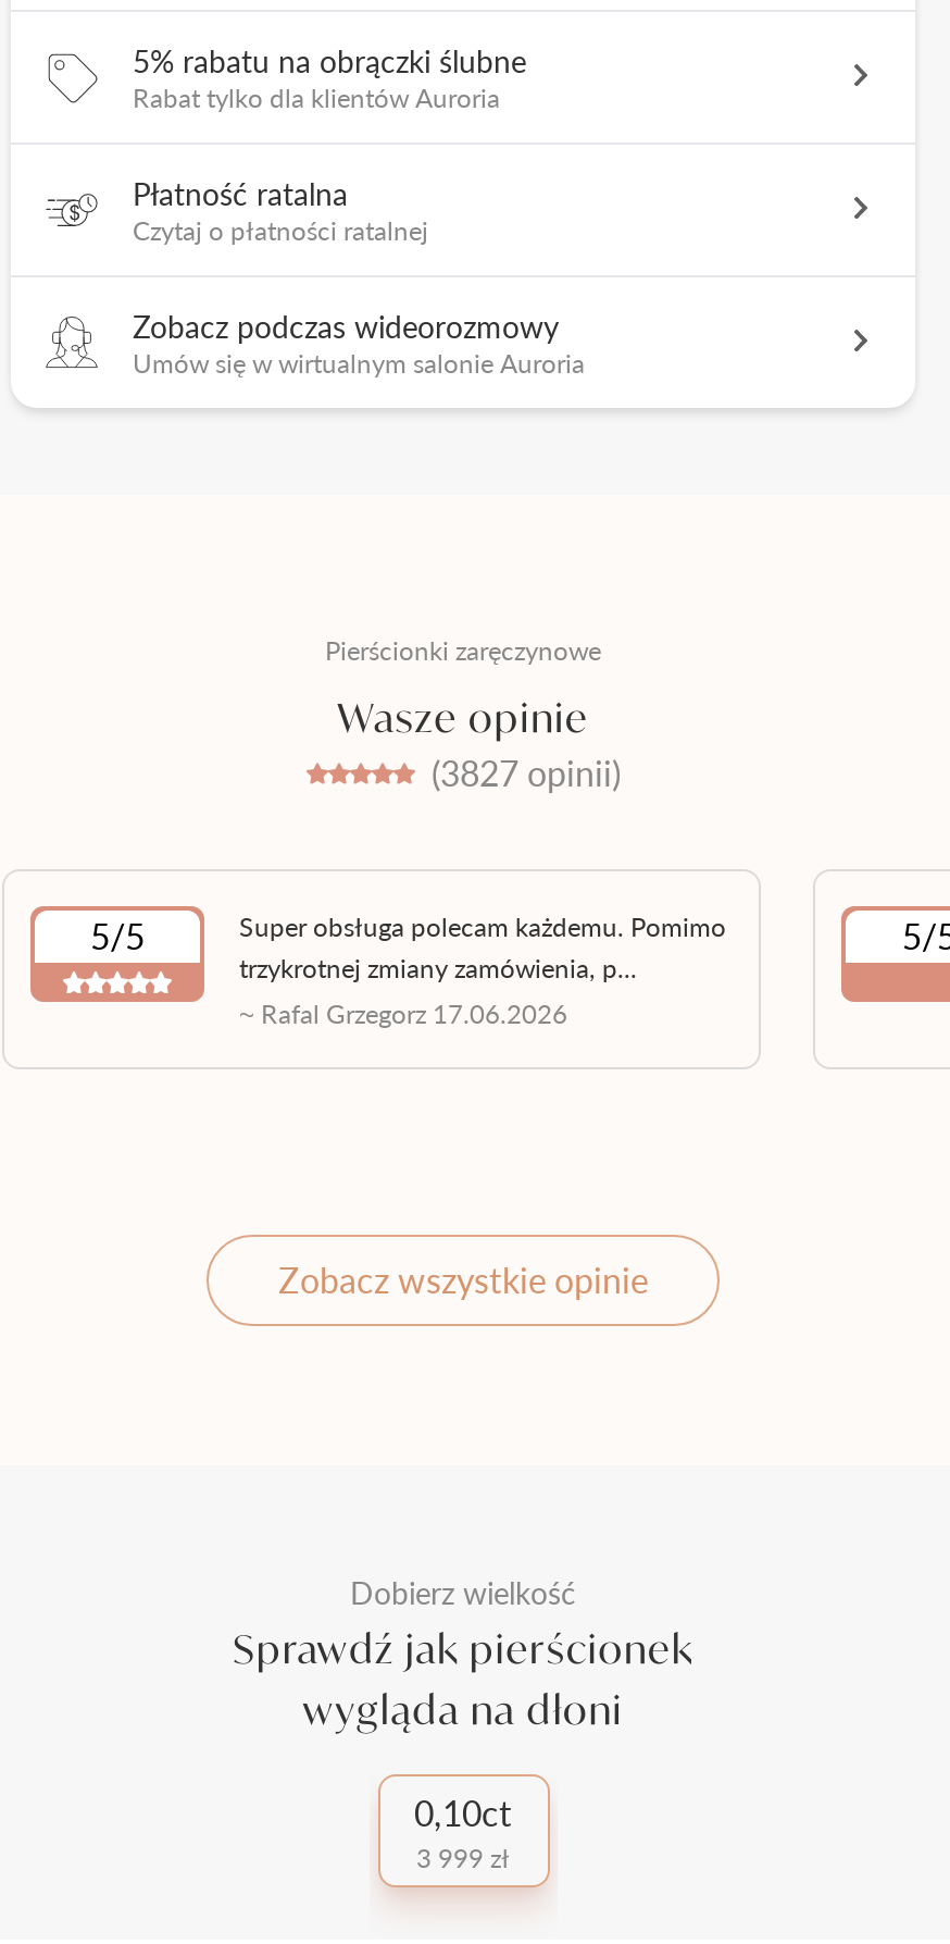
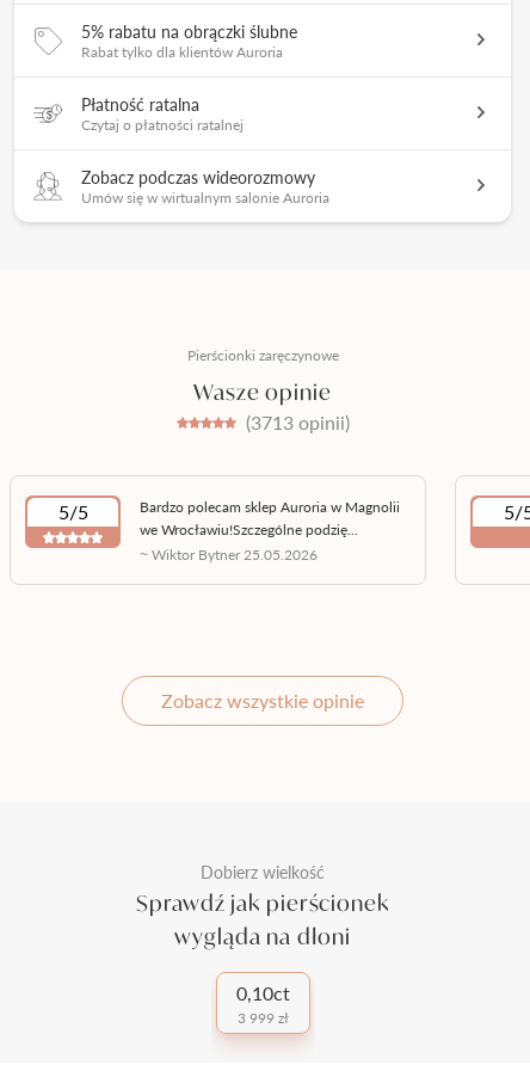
[432,747,621,797] (3827 opinii) -> [245,408,349,436] (3713 opinii)
[239,908,726,1032] Super obsługa polecam każdemu. Pomimo | trzykrotnej zmiany zamówienia, p... | ~ Rafal Grzegorz 17.06.2026 -> [140,497,400,565] Bardzo polecam sklep Auroria w Magnolii | we Wrocławiu!Szczególne podzię... | ~ Wiktor Bytner 25.05.2026

